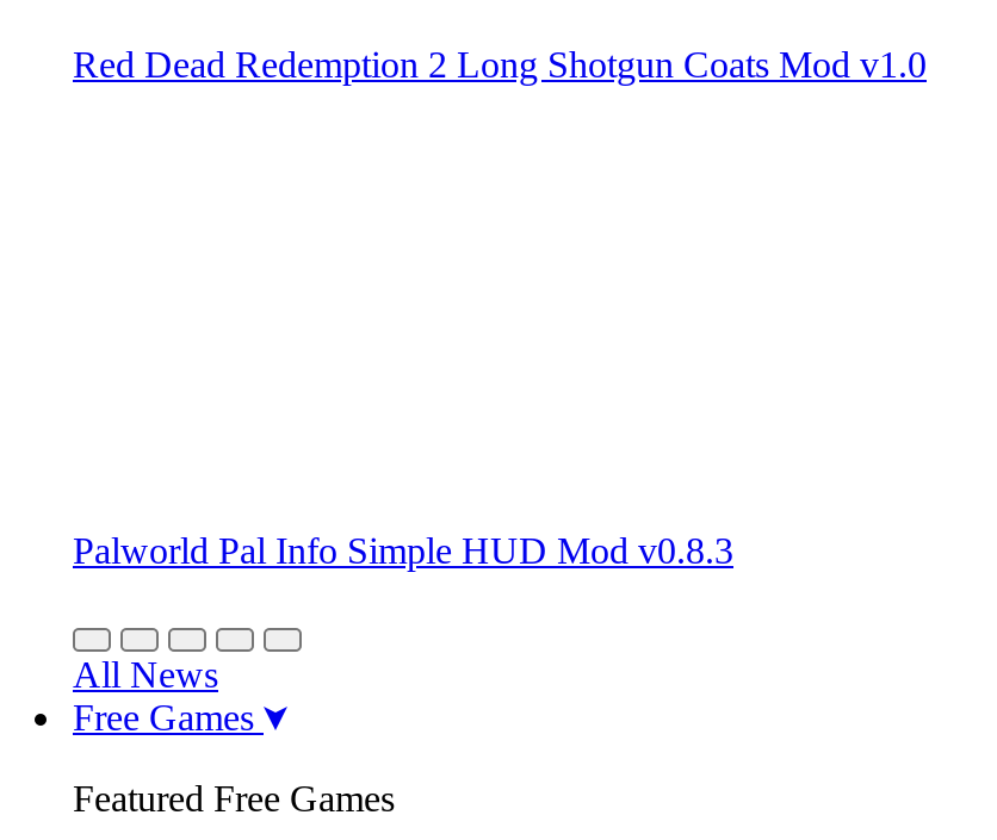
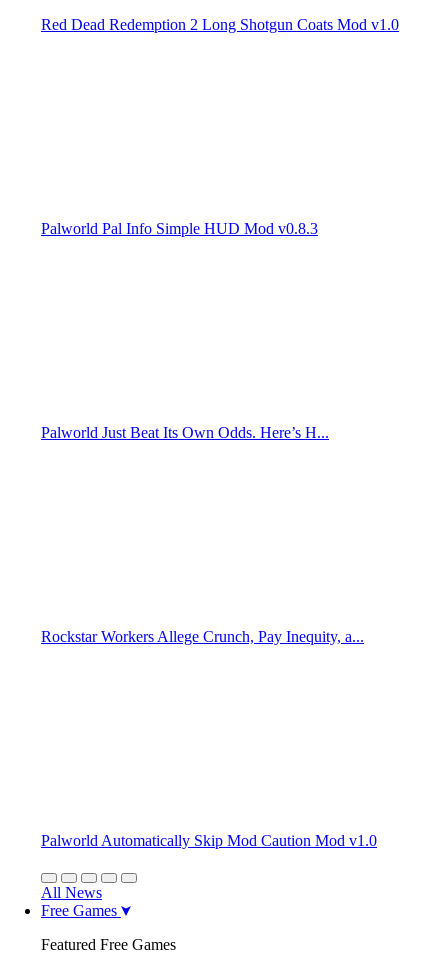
none -> [41,424,329,441] Palworld Just Beat Its Own Odds. Here’s H...
none -> [41,628,364,645] Rockstar Workers Allege Crunch, Pay Inequity, a...
none -> [41,832,377,849] Palworld Automatically Skip Mod Caution Mod v1.0

